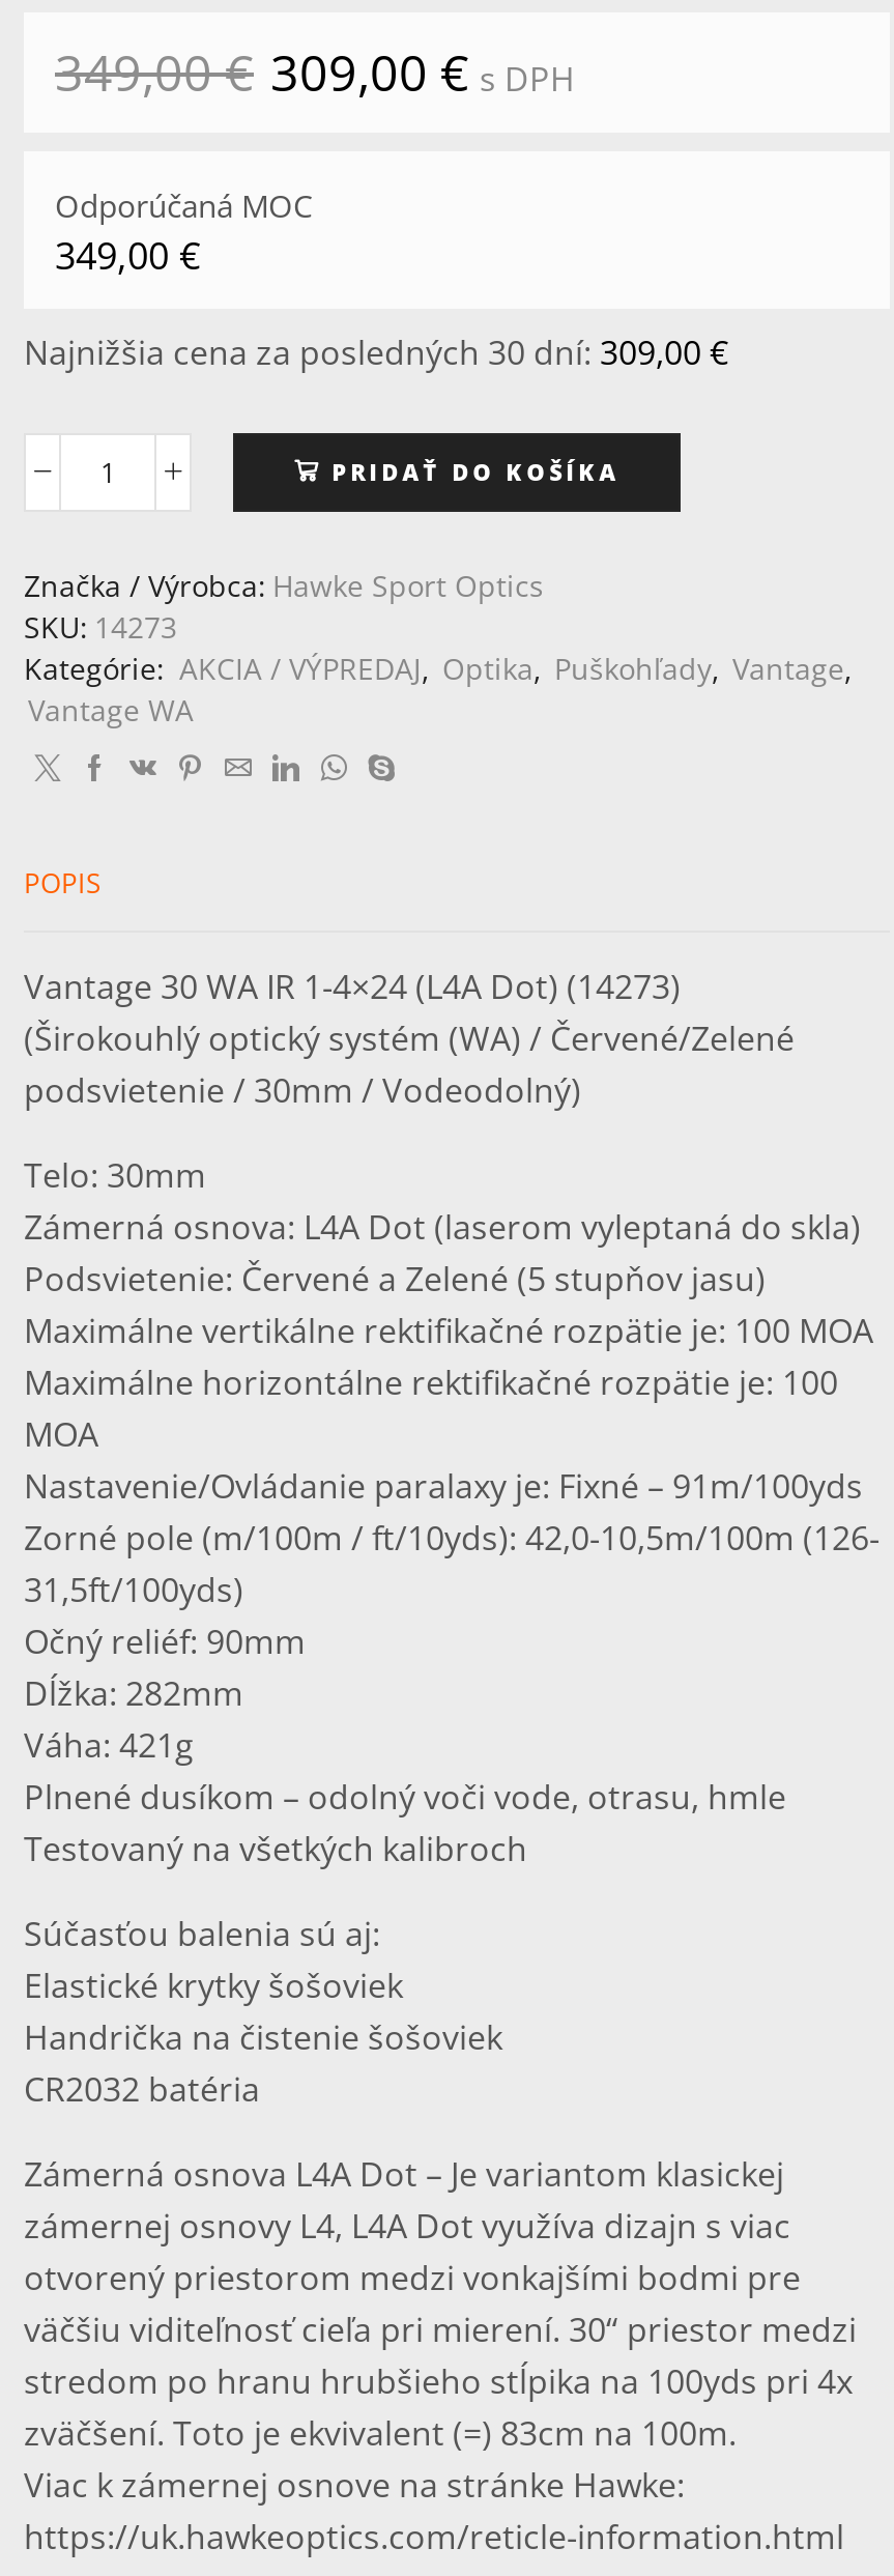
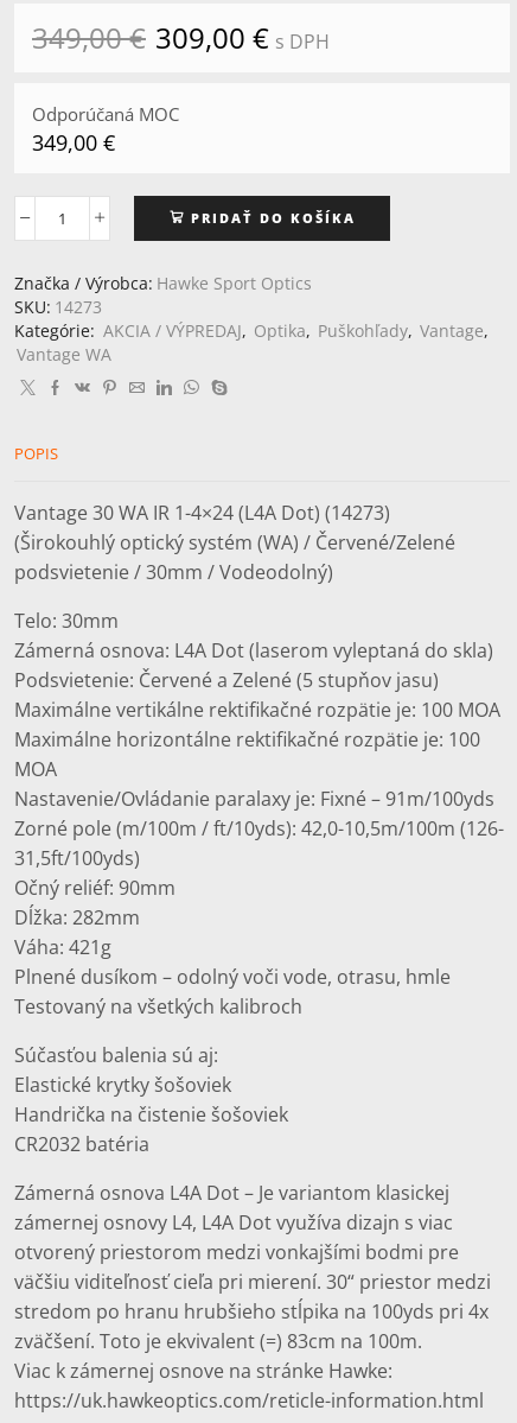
[24,329,728,374] Najnižšia cena za posledných 30 dní: 309,00 € -> none

